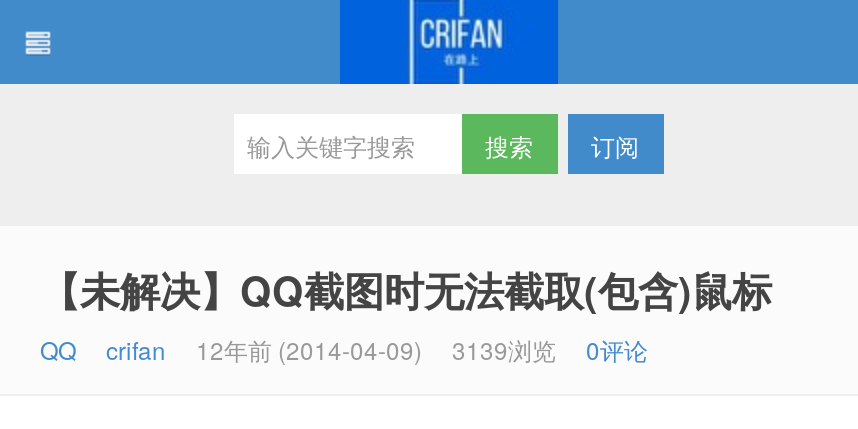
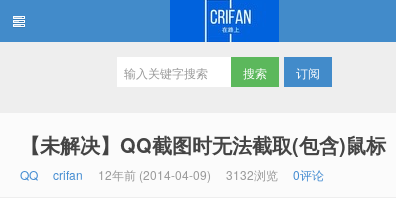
[40,332,648,366] QQ crifan 12年前 (2014-04-09) 3139浏览 0评论 -> [20,166,324,183] QQ crifan 12年前 (2014-04-09) 3132浏览 0评论

